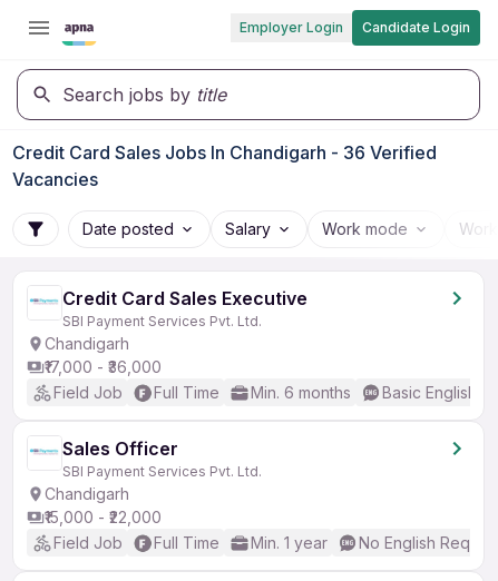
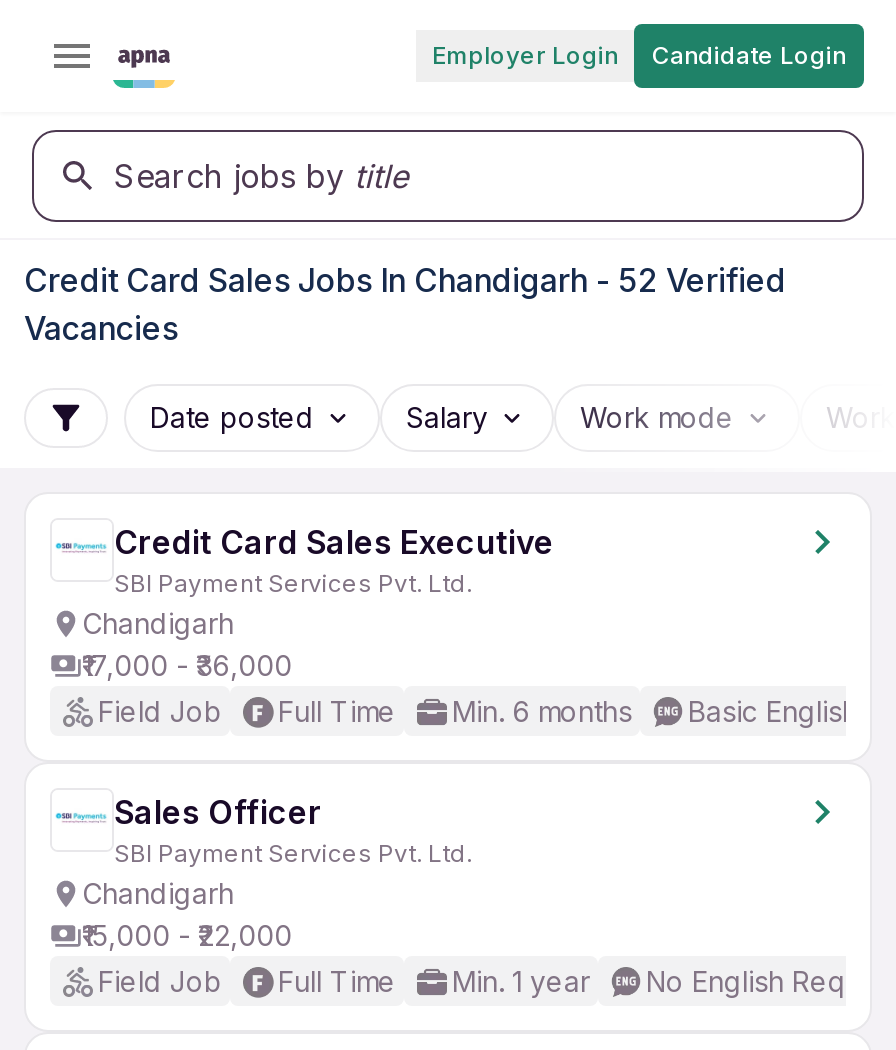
[12,141,437,164] Credit Card Sales Jobs In Chandigarh - 36 Verified -> [24,260,786,300] Credit Card Sales Jobs In Chandigarh - 52 Verified

